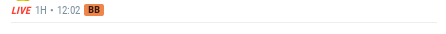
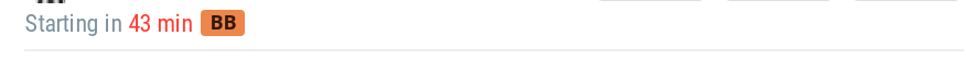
[11,4,80,17] LIVE 1H • 12:02 -> [25,9,192,38] Starting in 43 min

